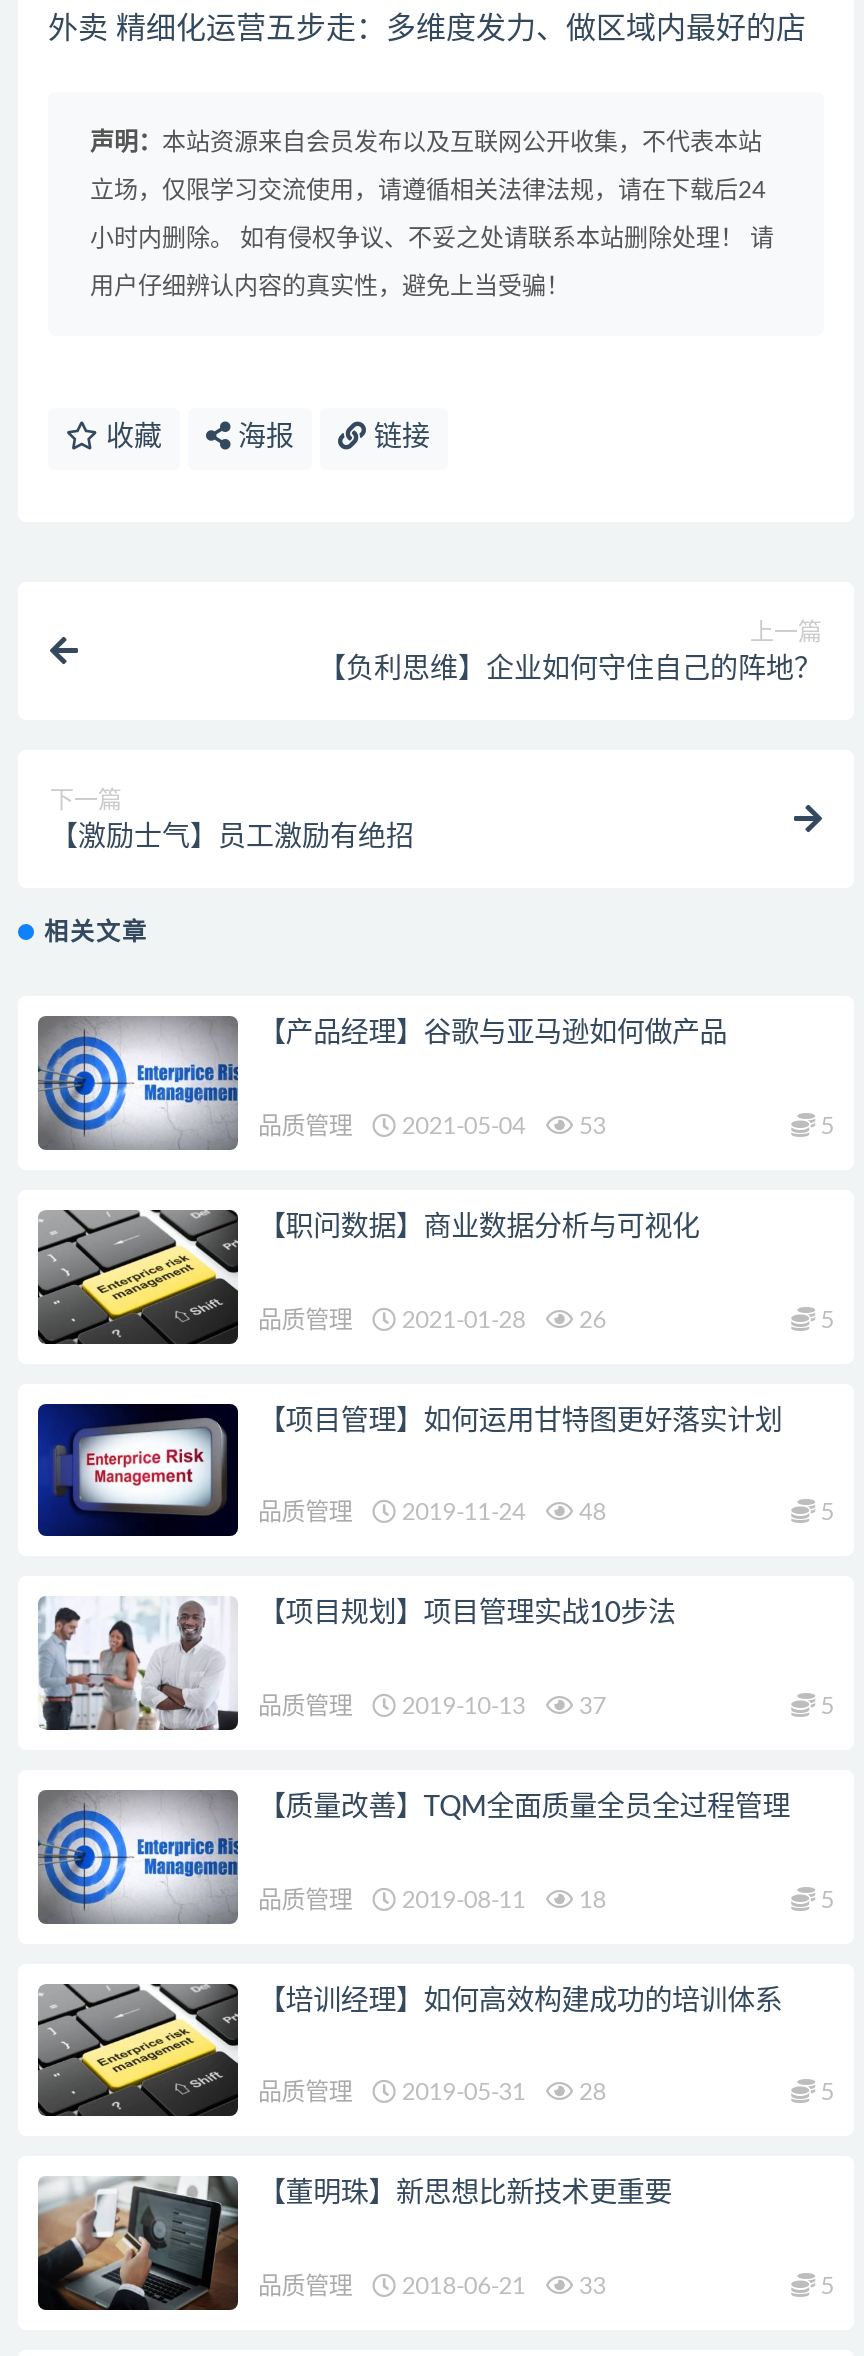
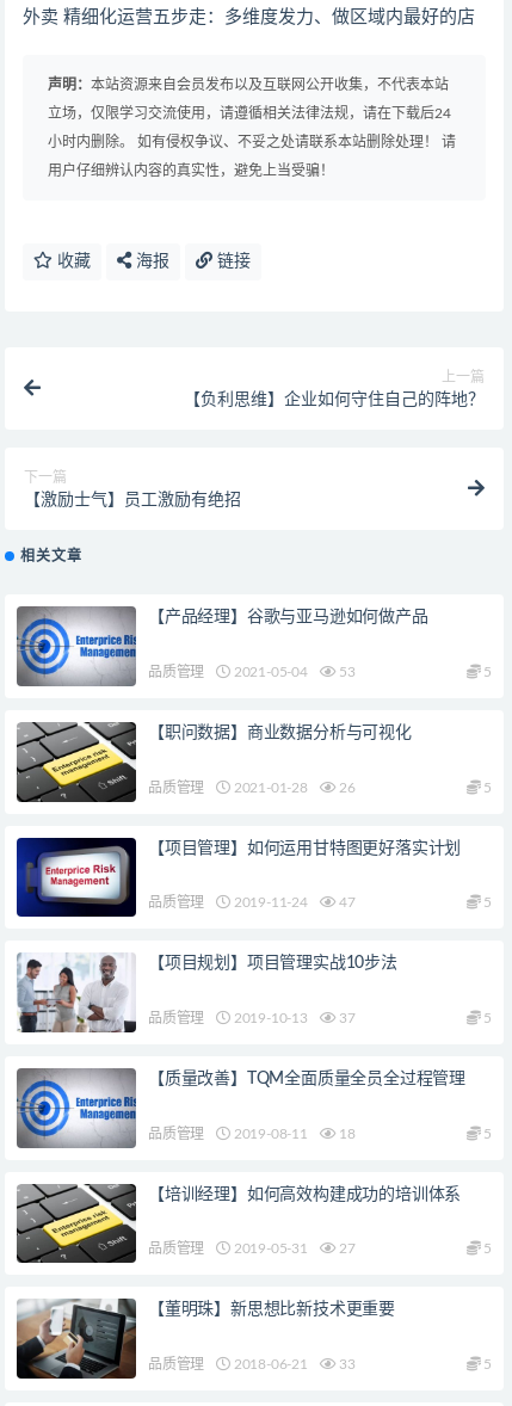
[258,1501,606,1525] 品质管理 2019-11-24 48 -> [148,896,356,910] 品质管理 2019-11-24 47
[258,2081,606,2105] 品质管理 2019-05-31 28 -> [148,1242,356,1256] 品质管理 2019-05-31 27

